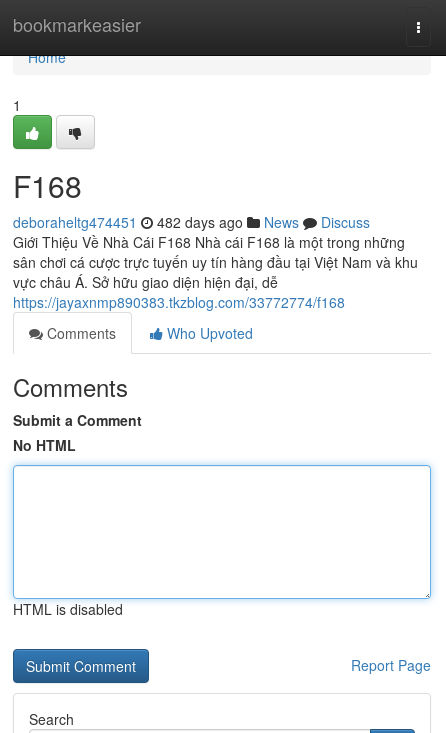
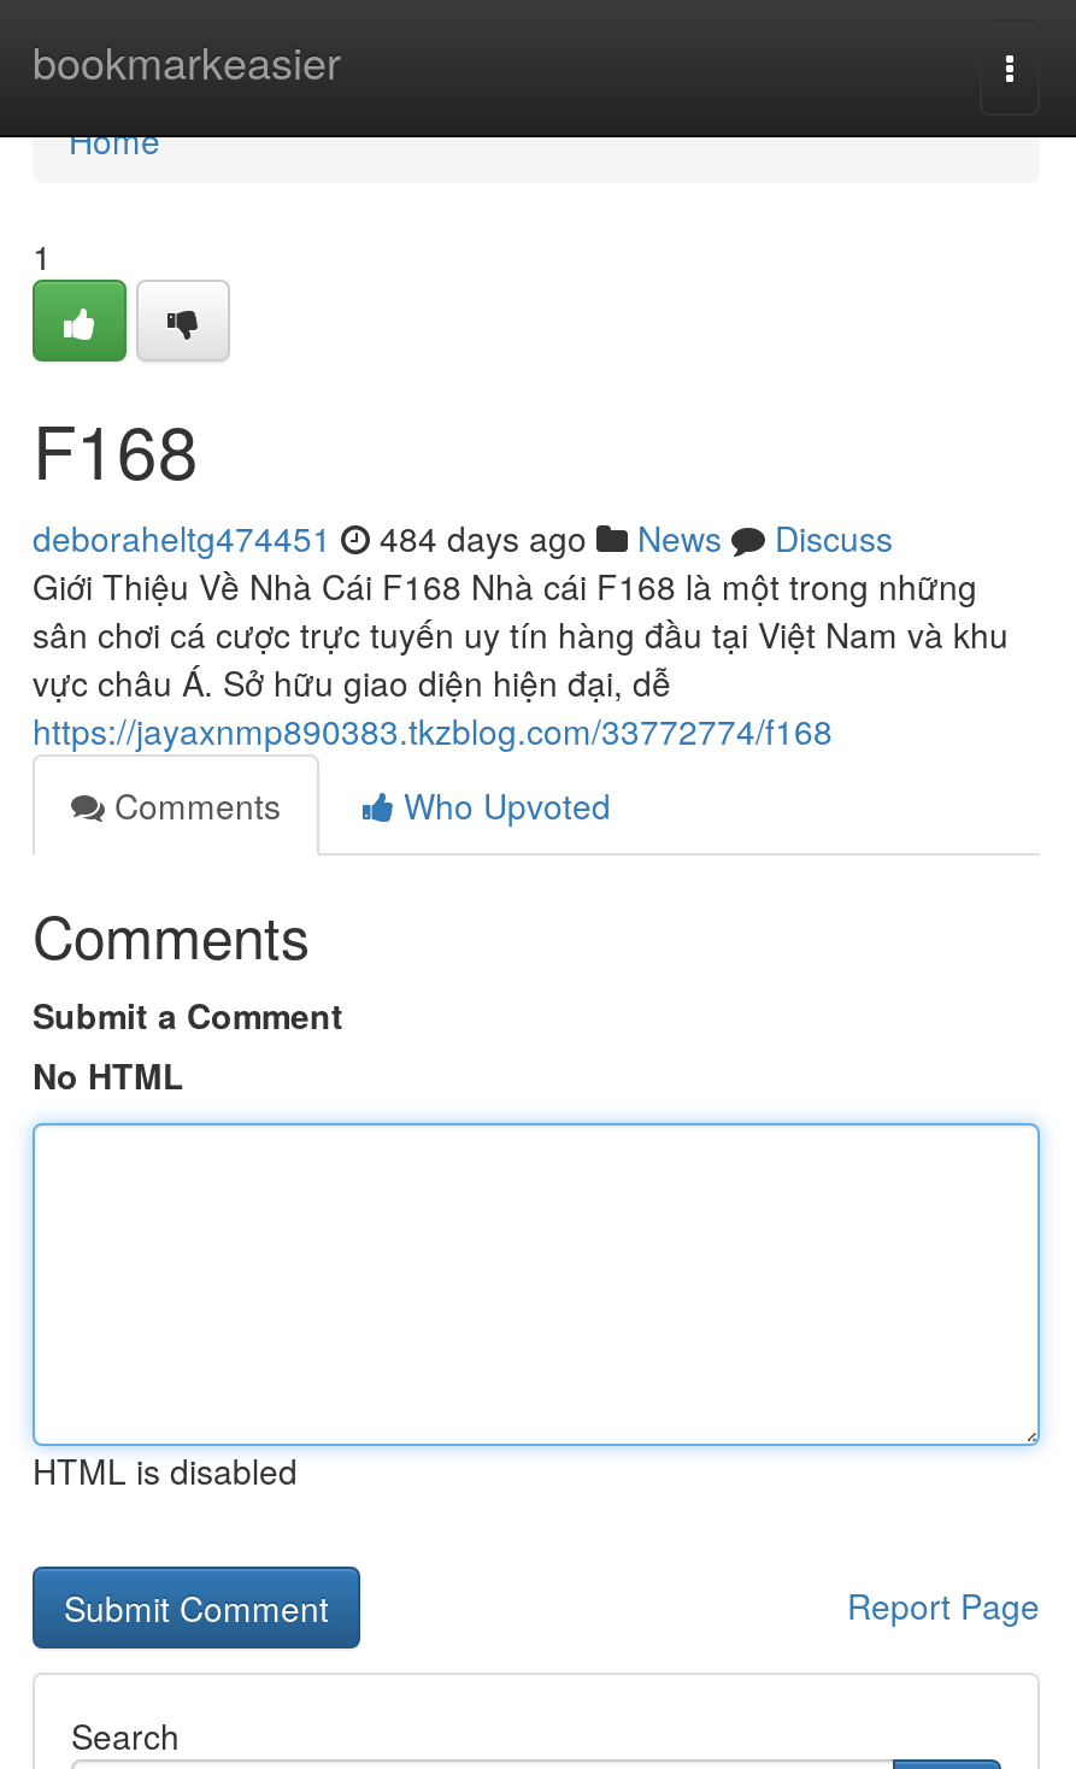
[13,212,370,232] deboraheltg474451 482 days ago News Discuss -> [33,513,893,562] deboraheltg474451 484 days ago News Discuss

